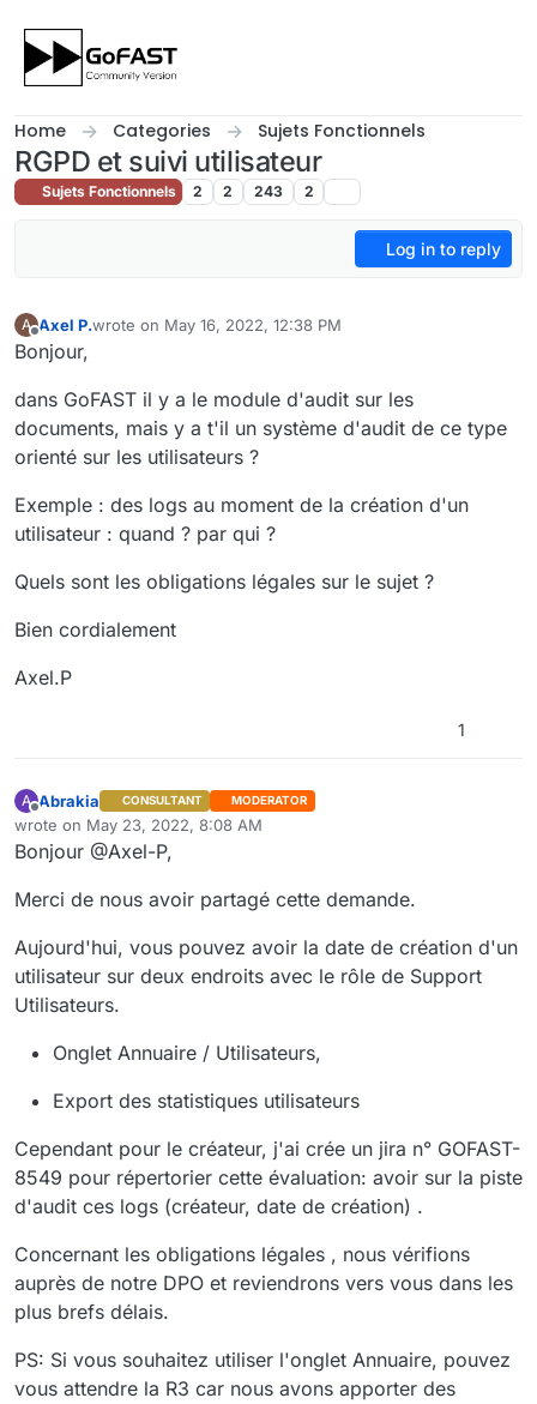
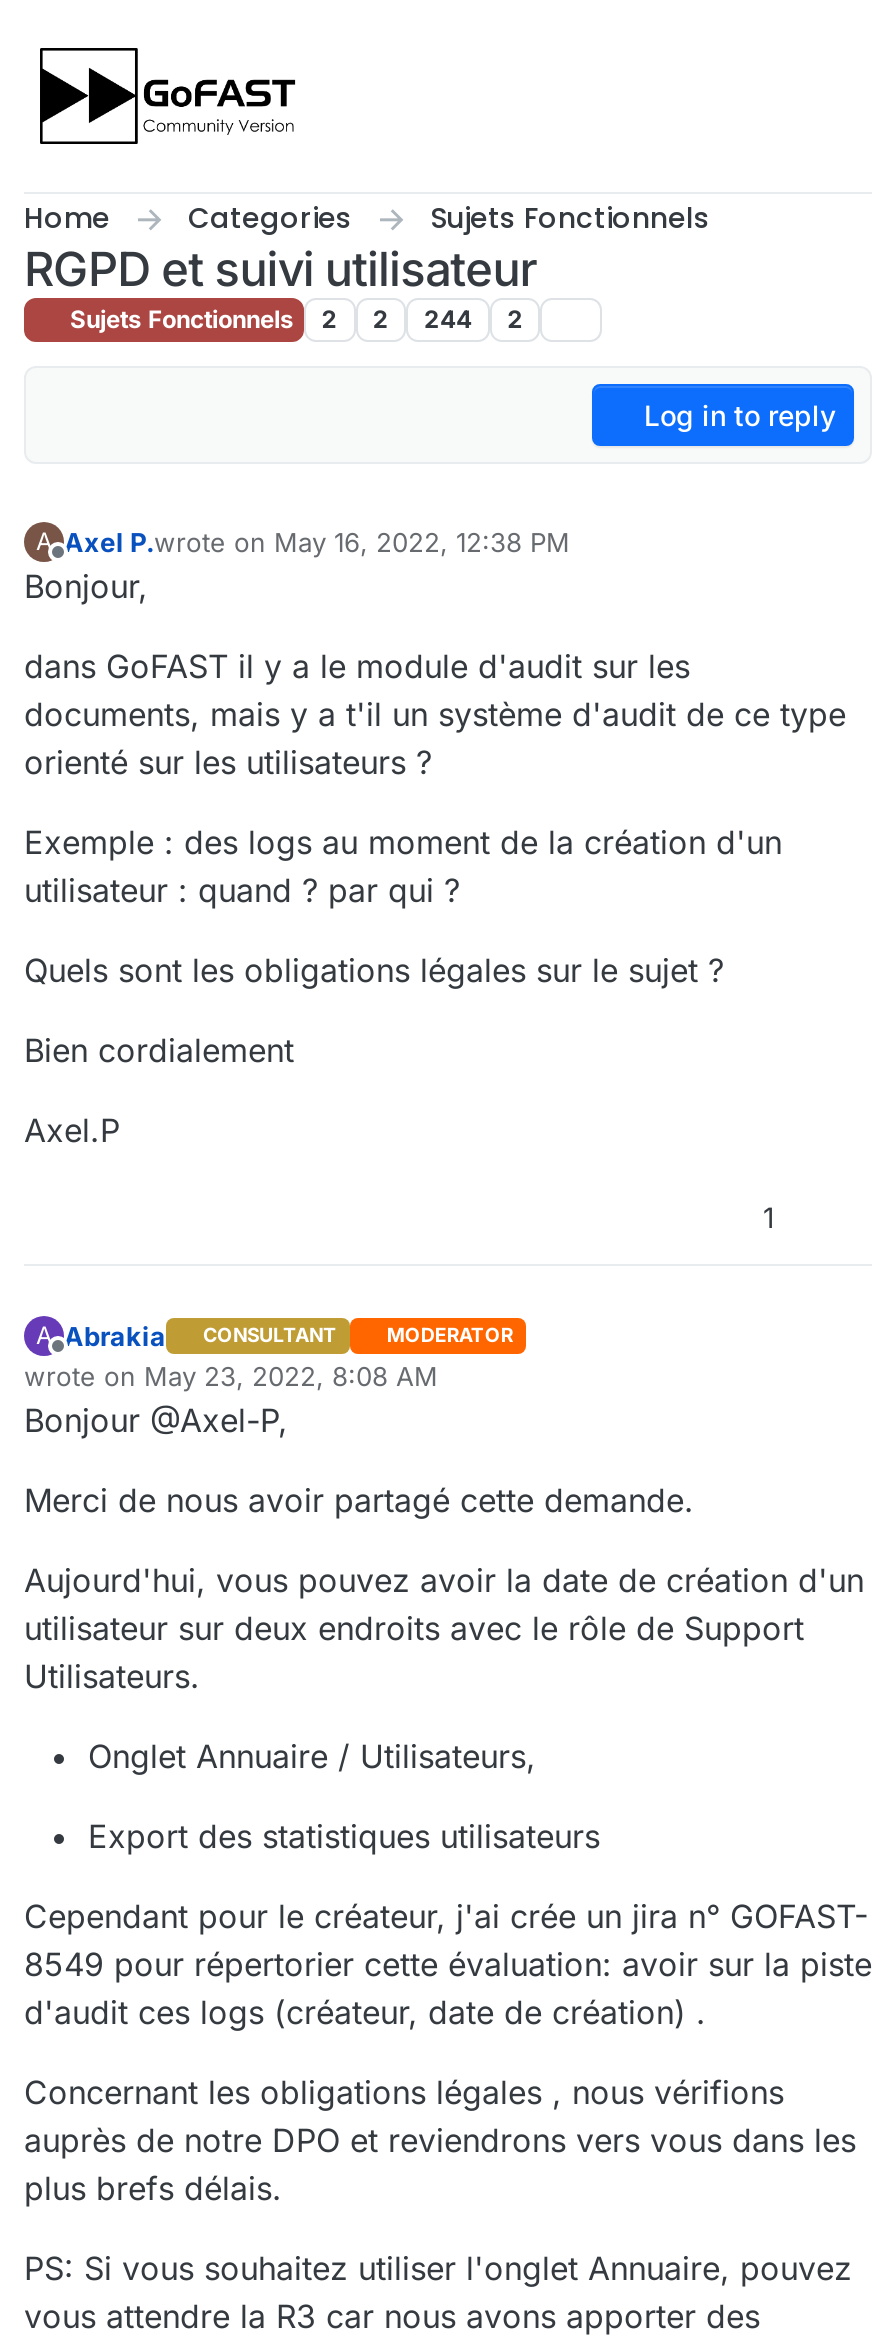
[38,182,314,200] Sujets Fonctionnels 2 2 243 2 -> [64,304,523,334] Sujets Fonctionnels 2 2 244 2

